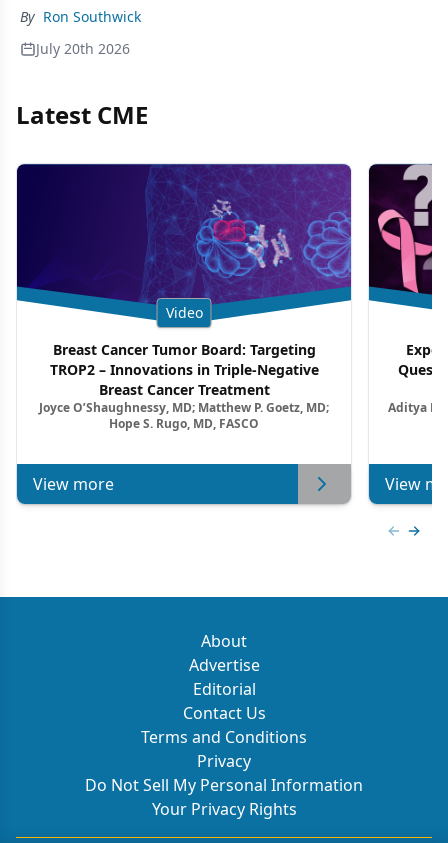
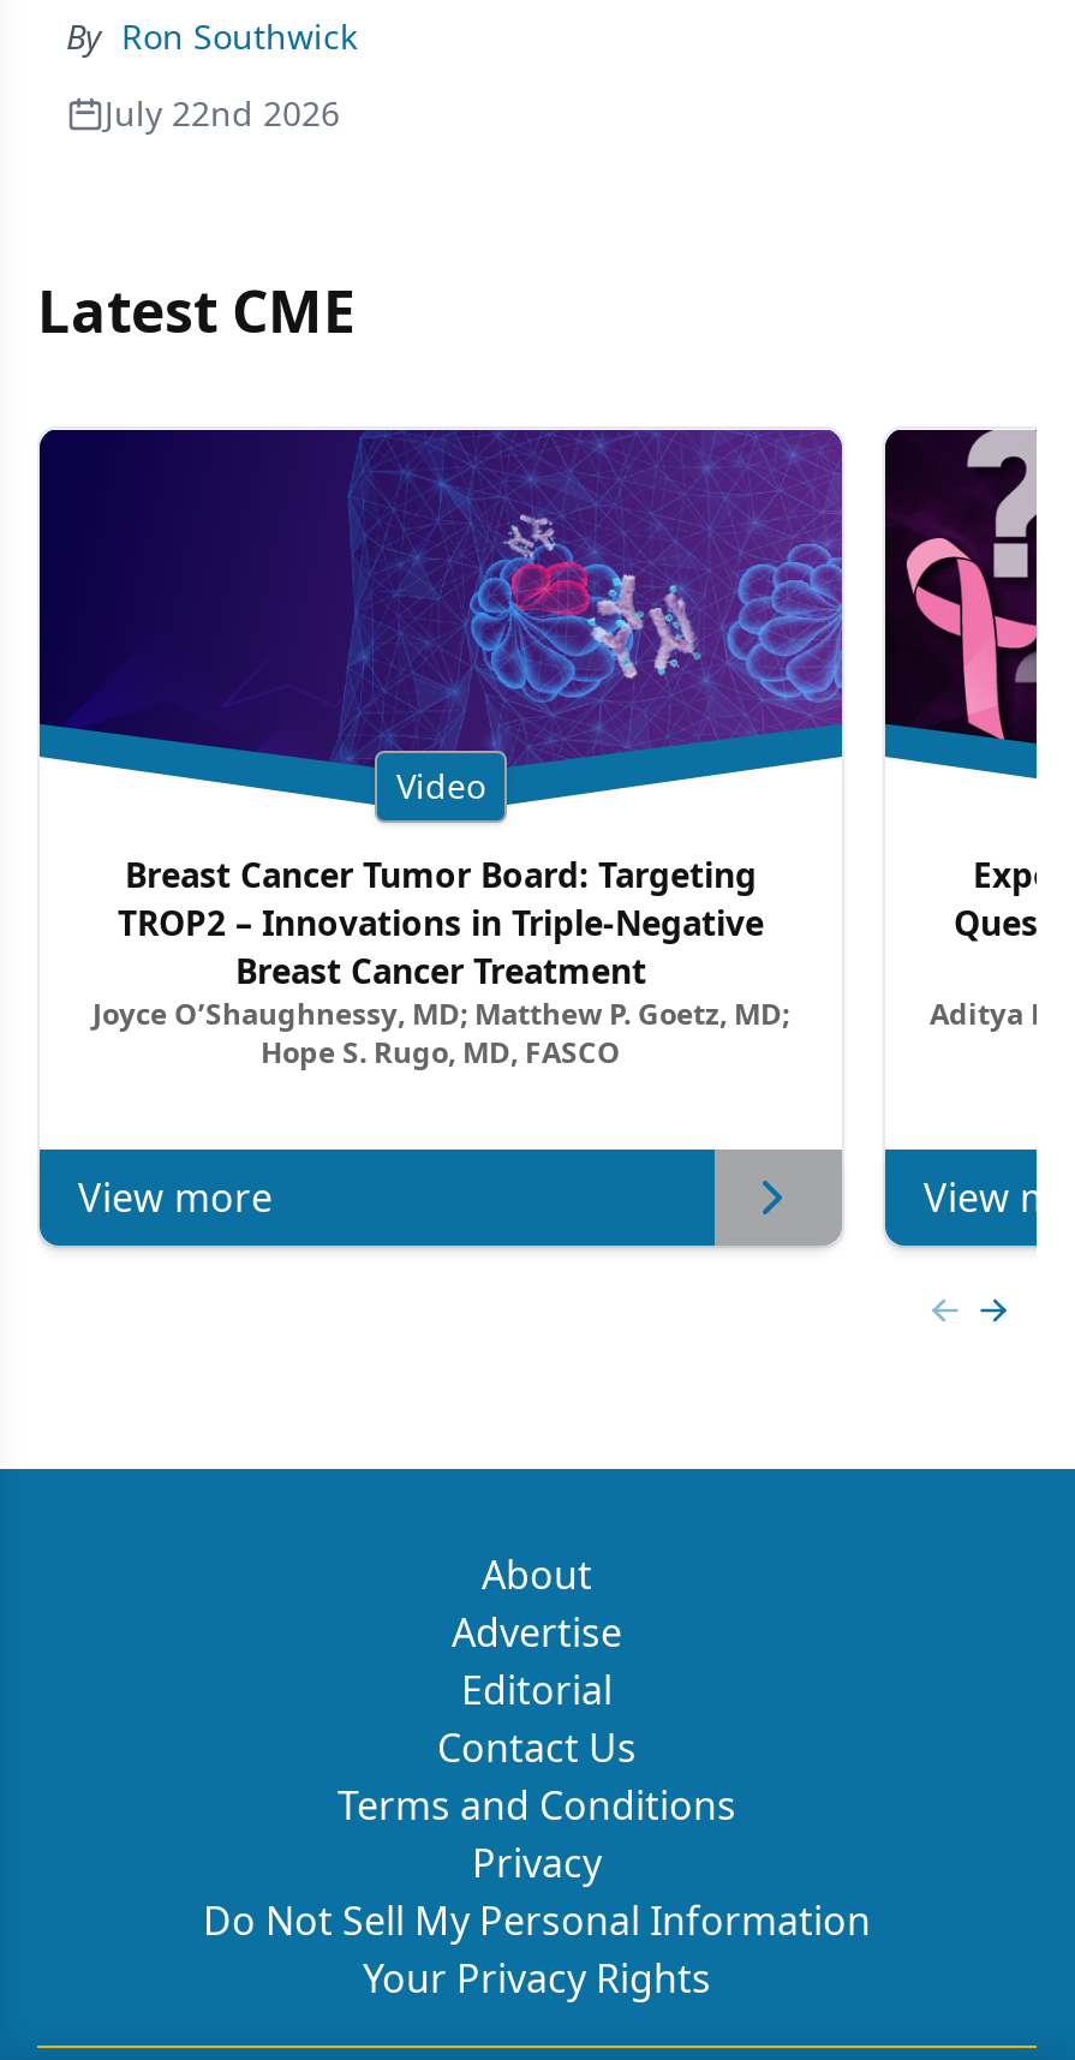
[36,39,130,58] July 20th 2026 -> [104,92,340,137] July 22nd 2026

